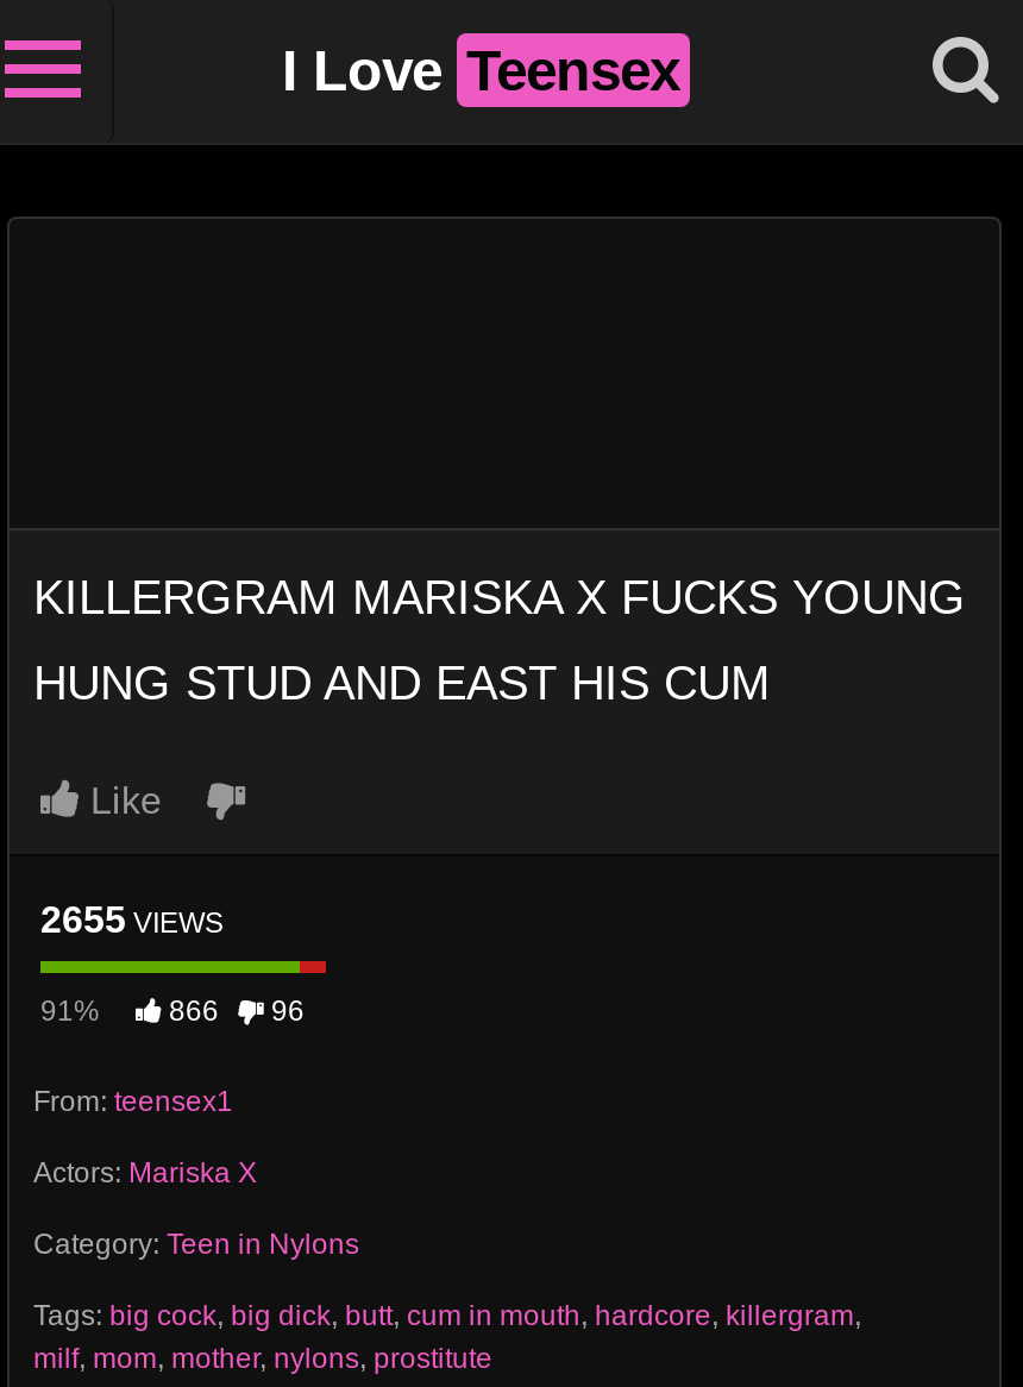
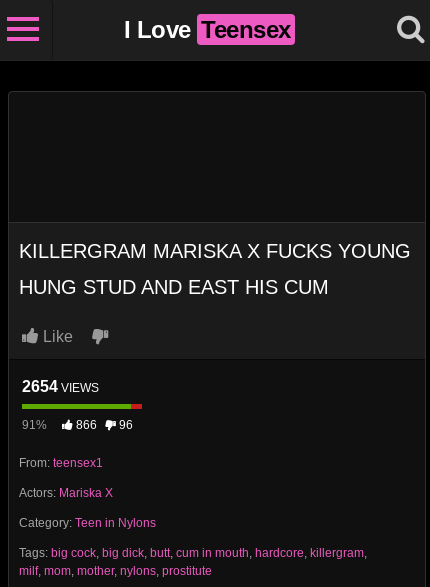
[40,899,224,940] 2655 VIEWS -> [22,378,99,395] 2654 VIEWS

